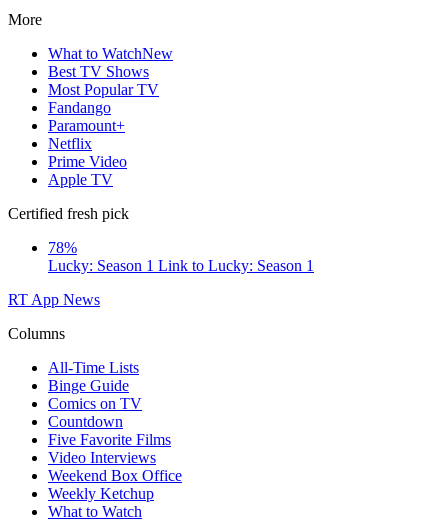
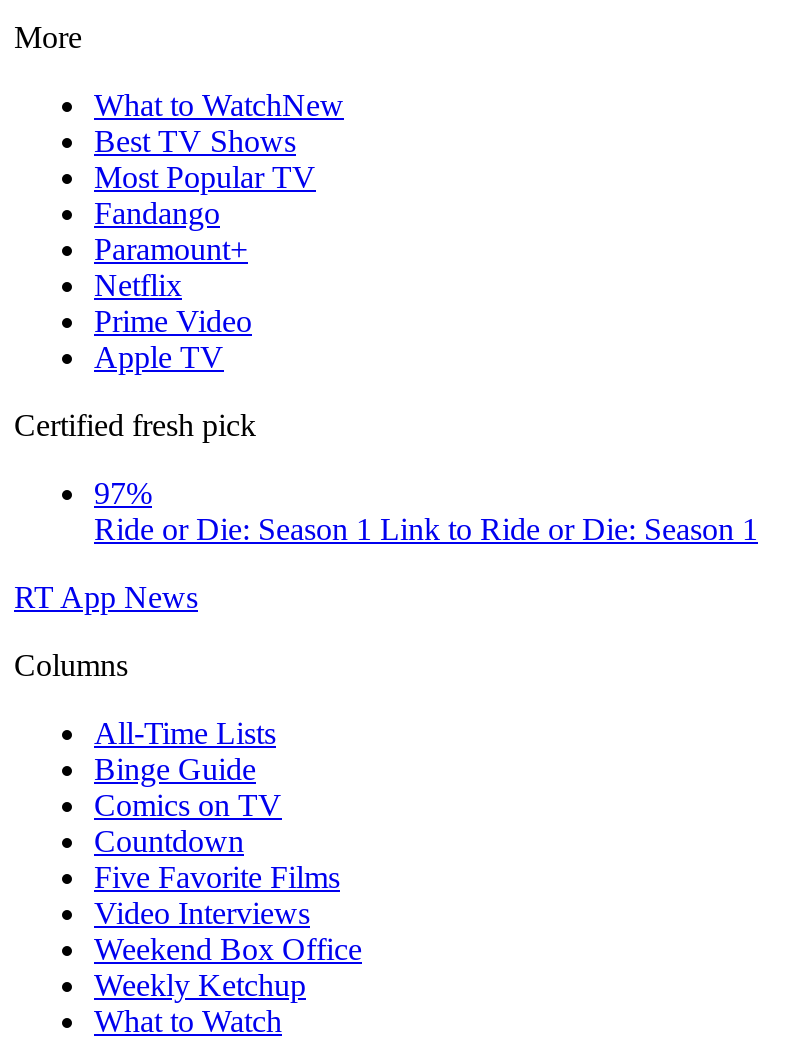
[48,239,314,274] 78% | Lucky: Season 1 Link to Lucky: Season 1 -> [94,476,758,546] 97% | Ride or Die: Season 1 Link to Ride or Die: Season 1

